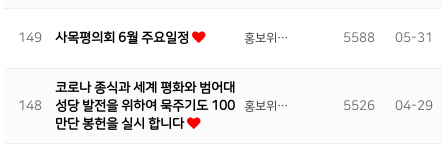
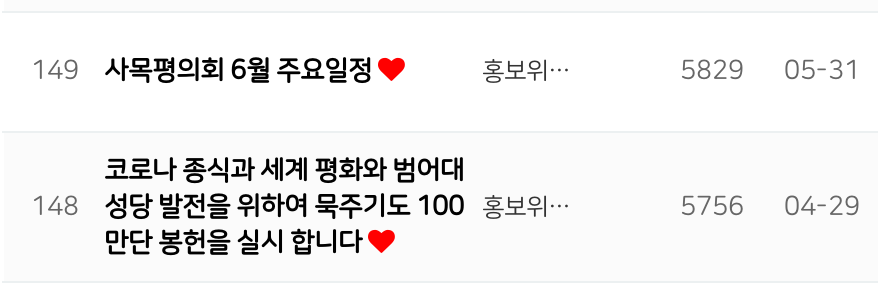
[343,30,433,45] 5588 05-31 -> [680,56,860,86] 5829 05-31
[343,98,433,113] 5526 04-29 -> [680,192,860,222] 5756 04-29

